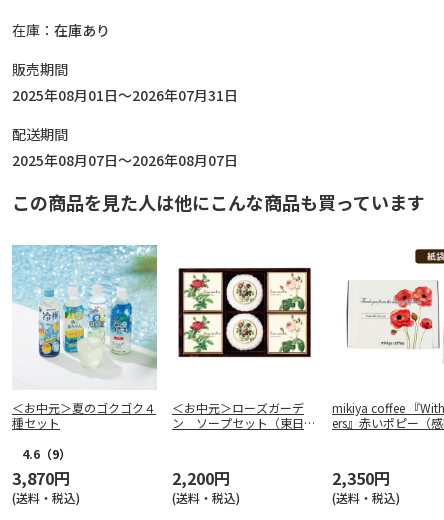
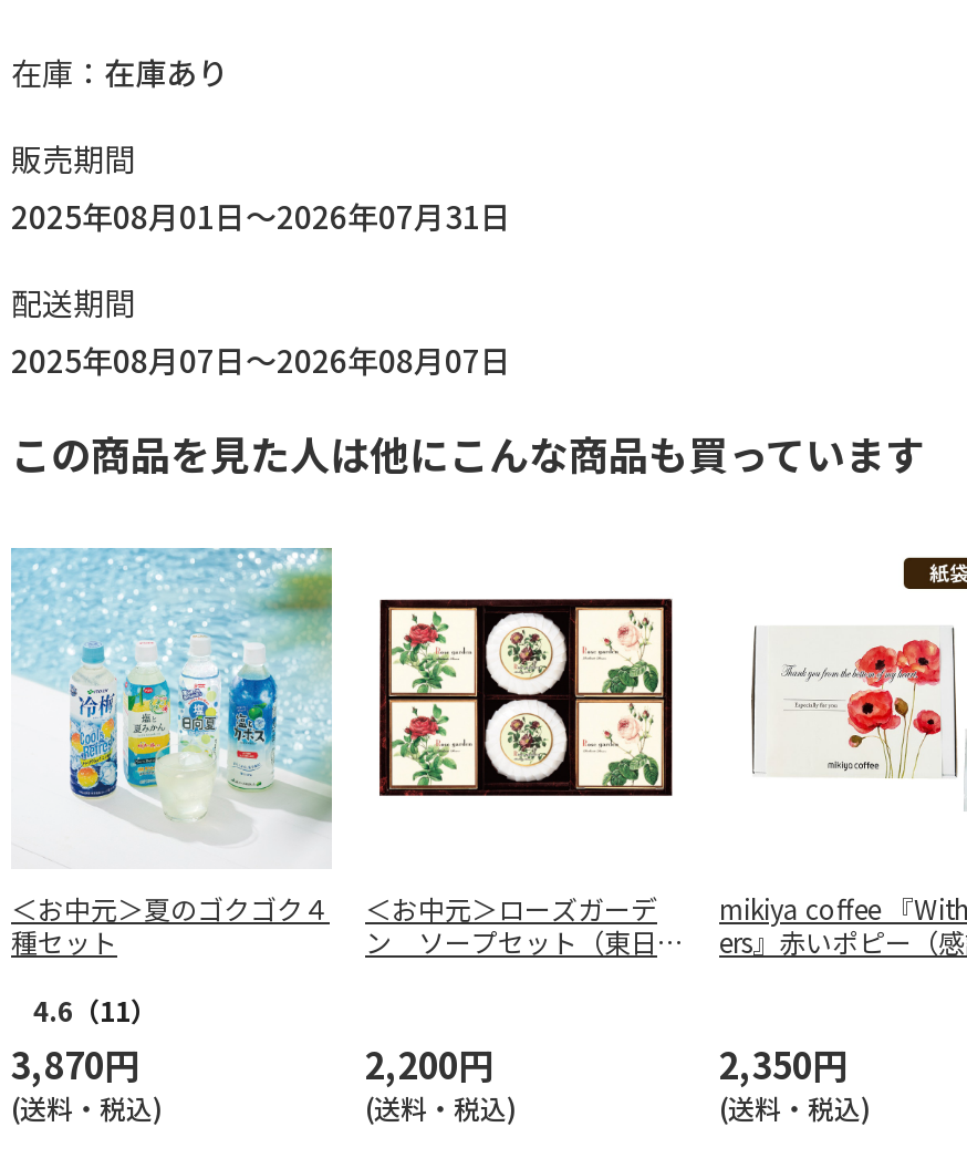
[22,445,71,462] 4.6（9） -> [33,991,157,1028] 4.6（11）

